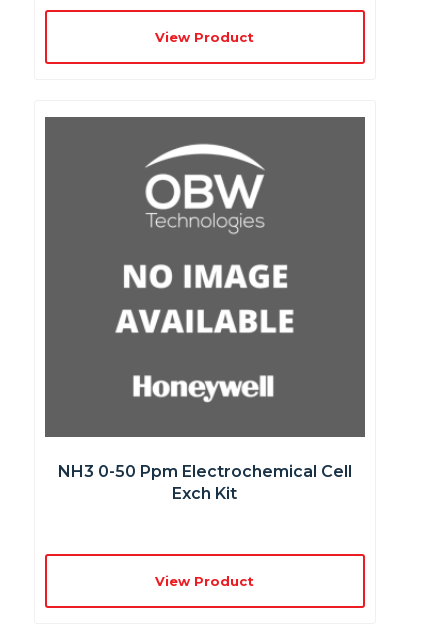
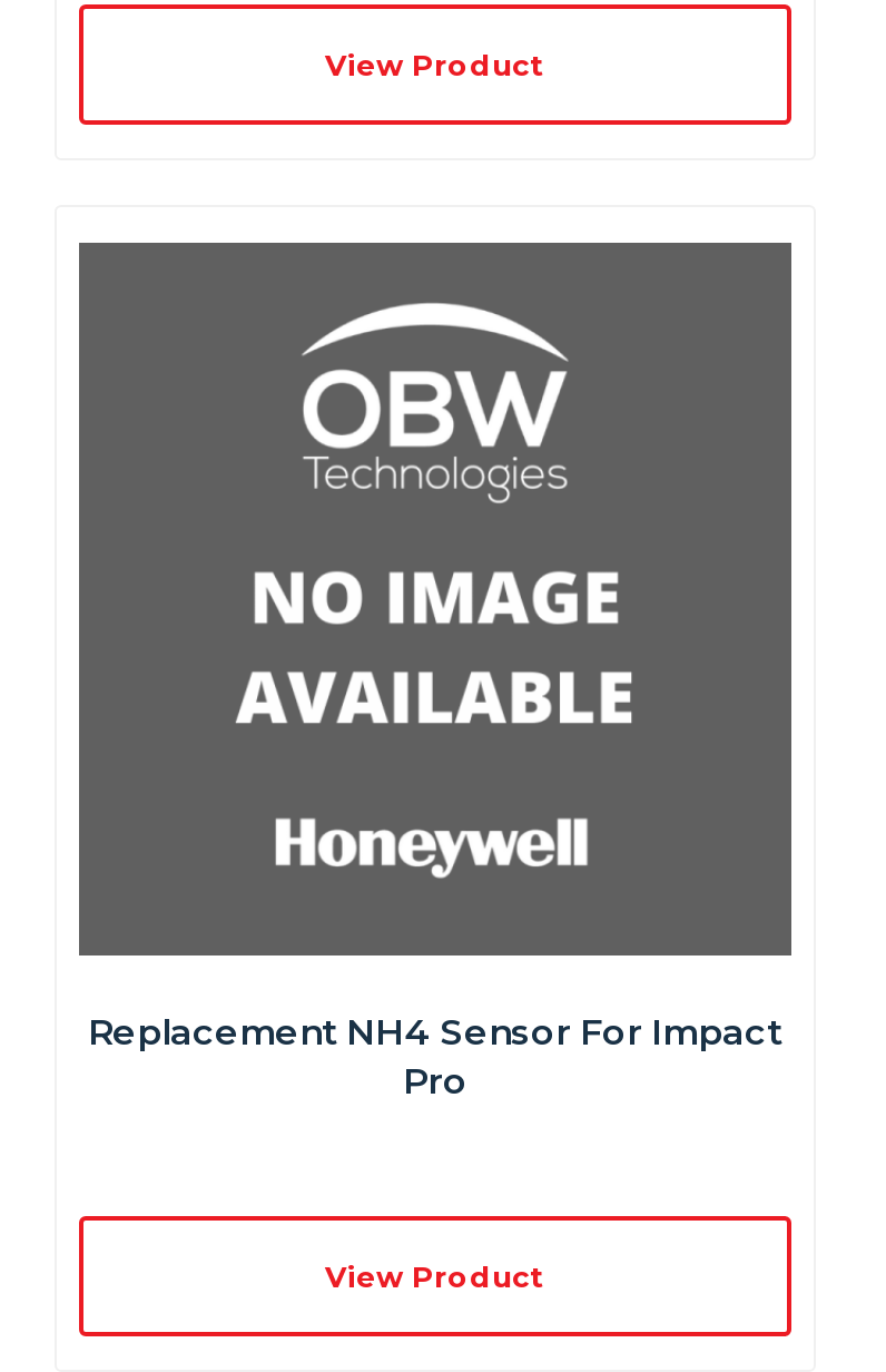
[58,462,352,503] NH3 0-50 Ppm Electrochemical Cell | Exch Kit -> [88,1012,782,1103] Replacement NH4 Sensor For Impact | Pro

